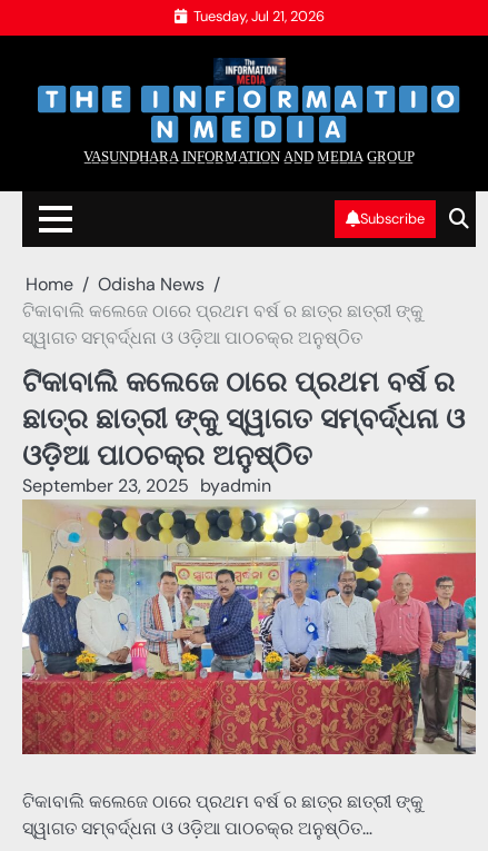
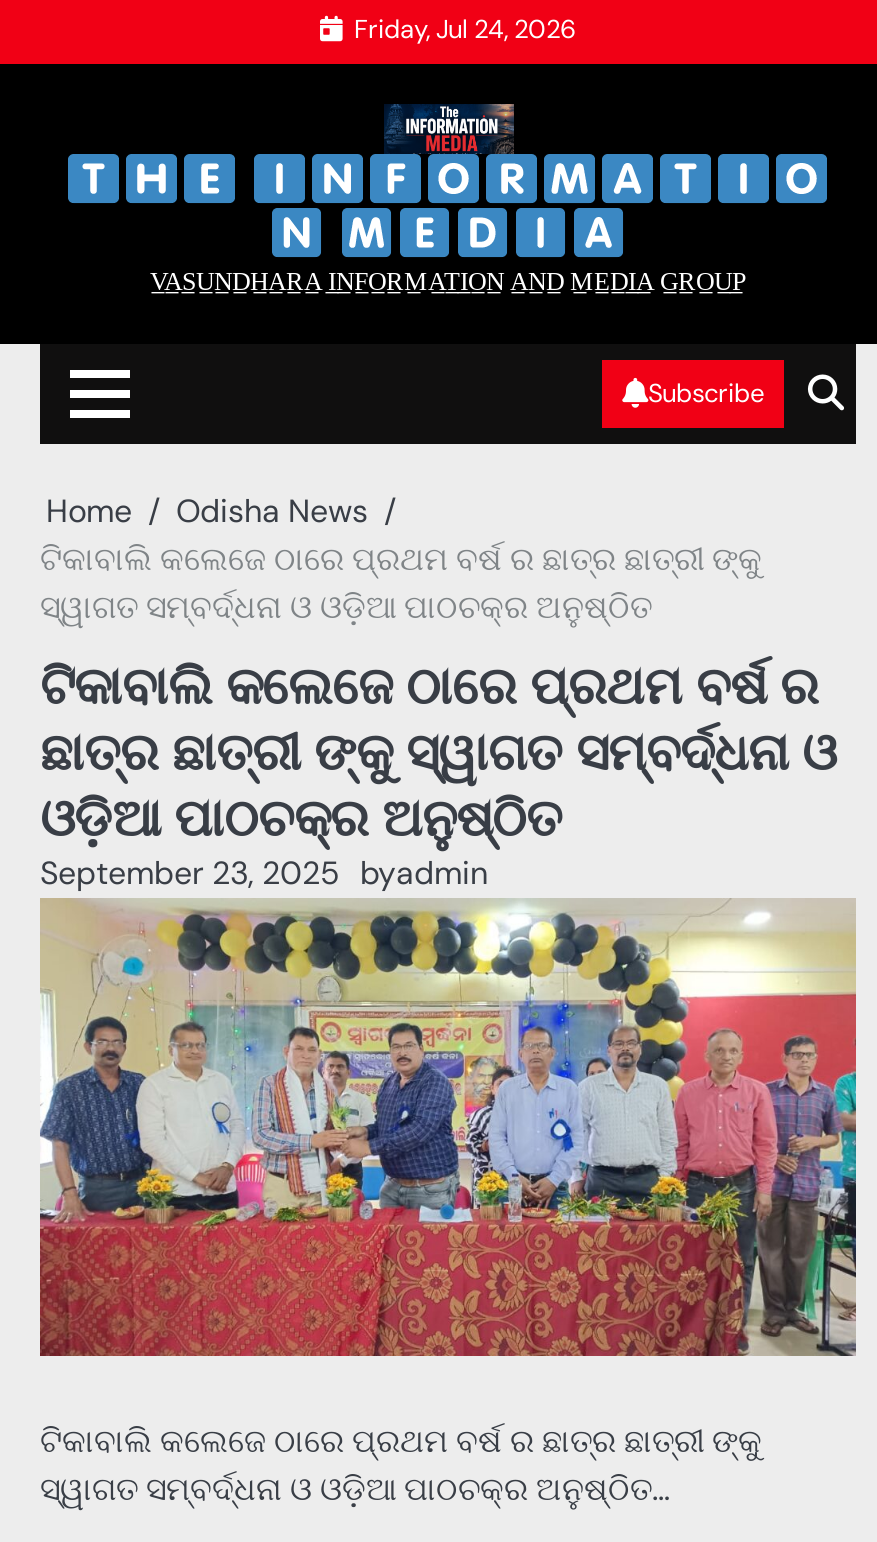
[193,6,324,25] Tuesday, Jul 21, 2026 -> [354,11,576,45] Friday, Jul 24, 2026

